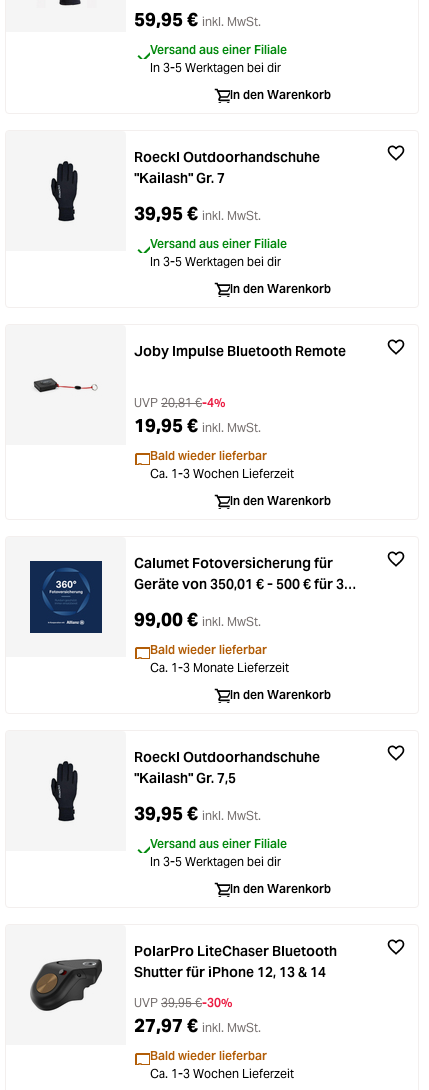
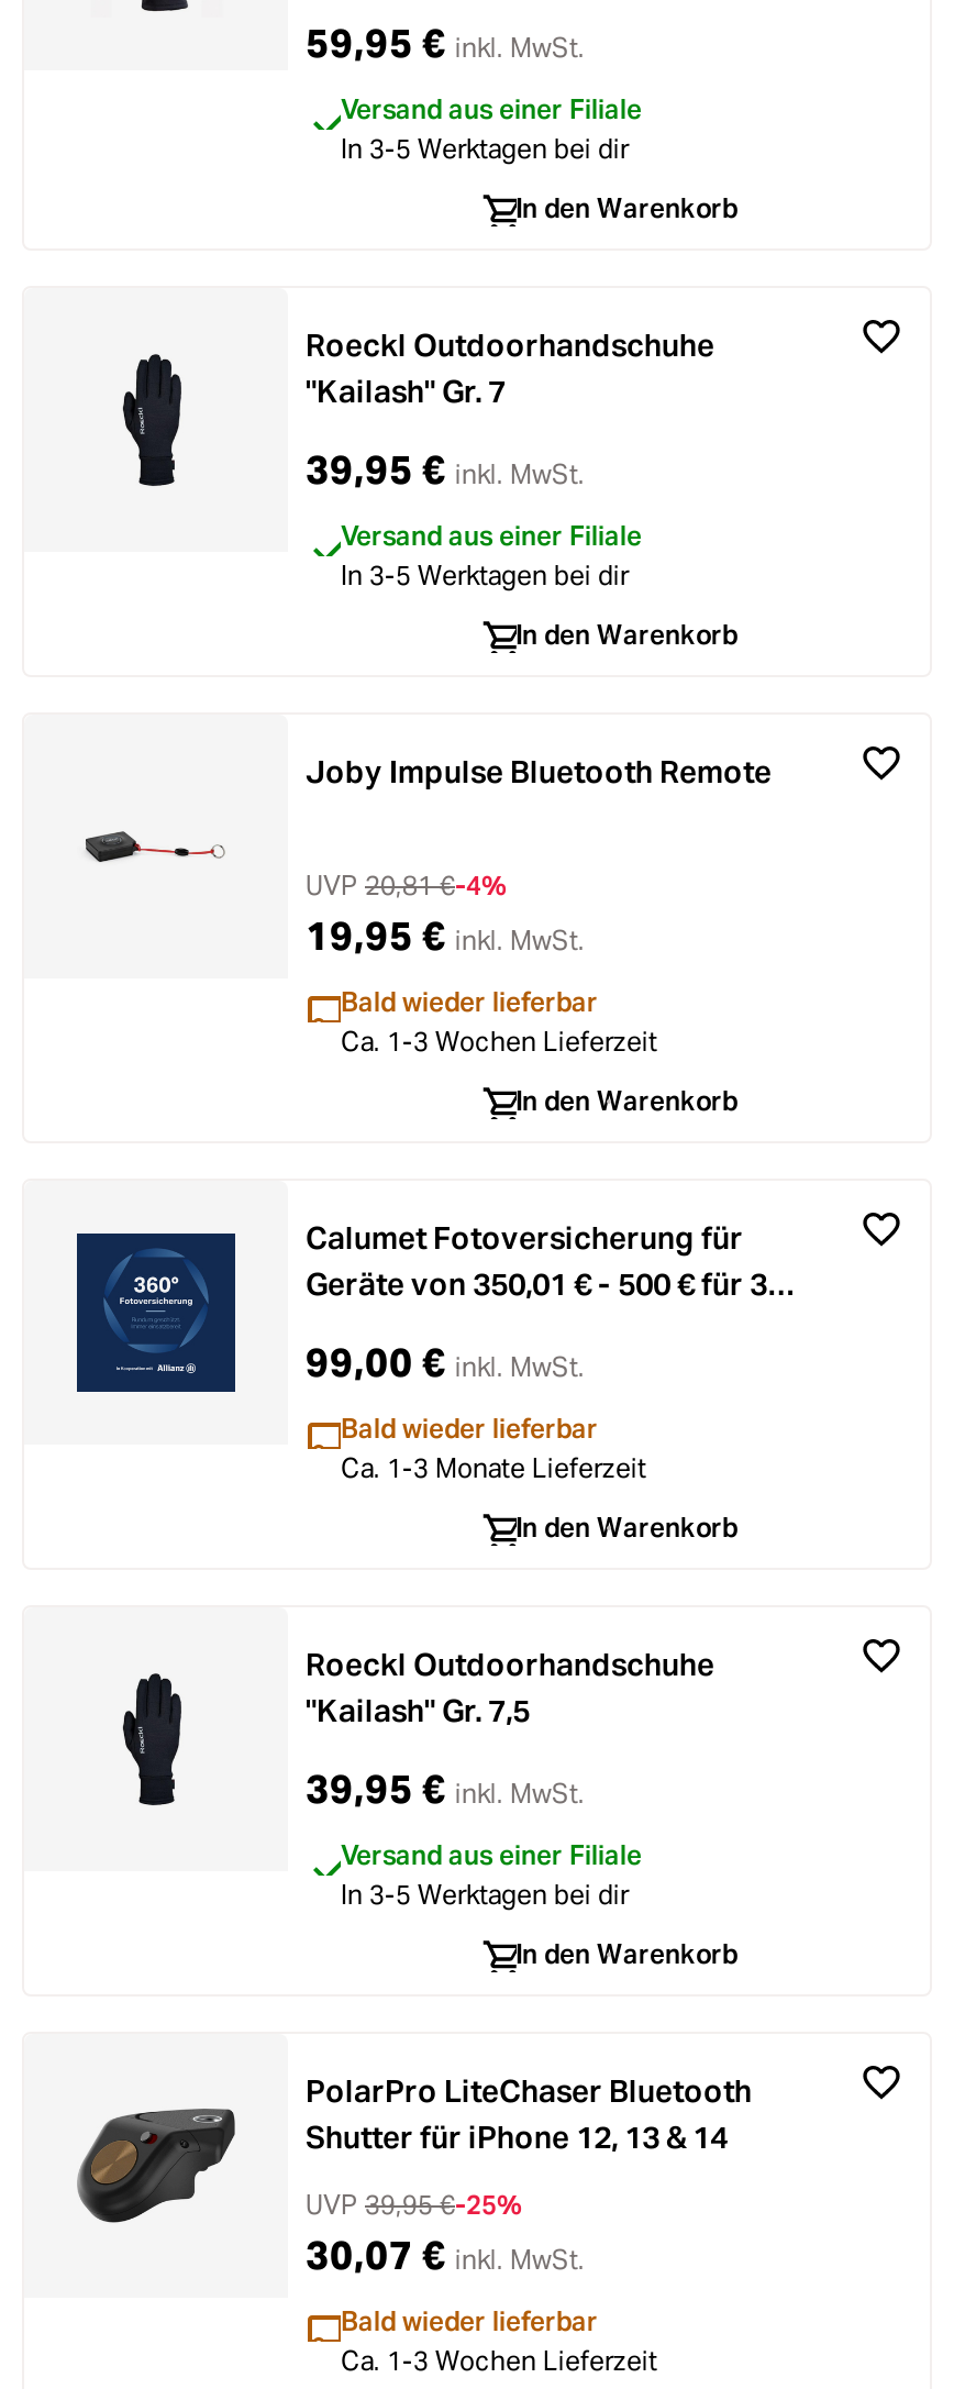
[134,995,232,1010] UVP 39,95 €-30% -> [306,2188,521,2221] UVP 39,95 €-25%
[134,1014,261,1037] 27,97 € inkl. MwSt. -> [306,2230,585,2280] 30,07 € inkl. MwSt.

